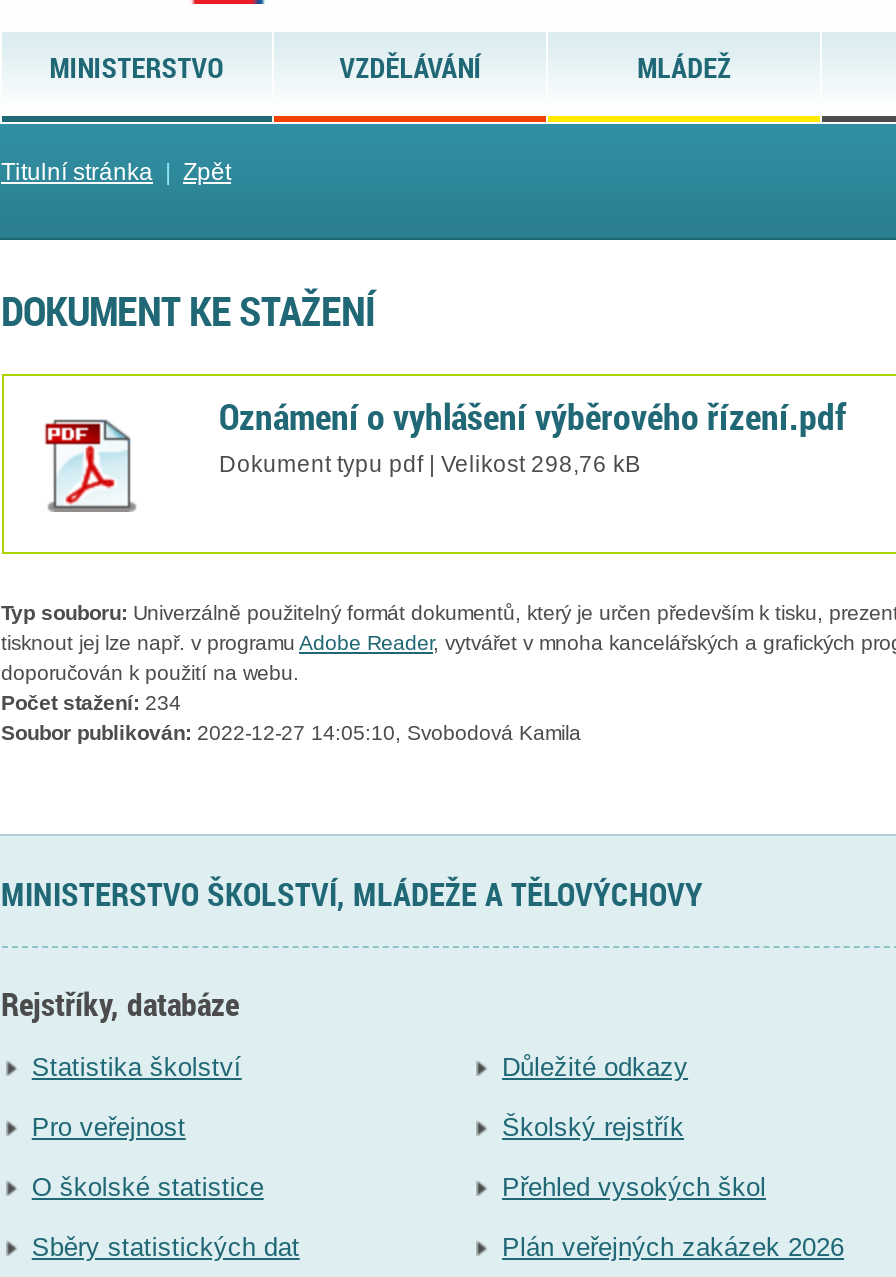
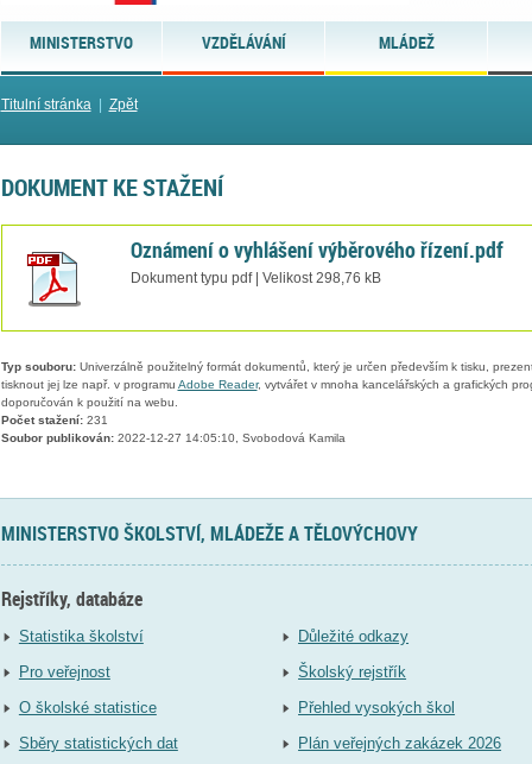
[1,693,181,715] Počet stažení: 234 -> [1,414,107,427] Počet stažení: 231

